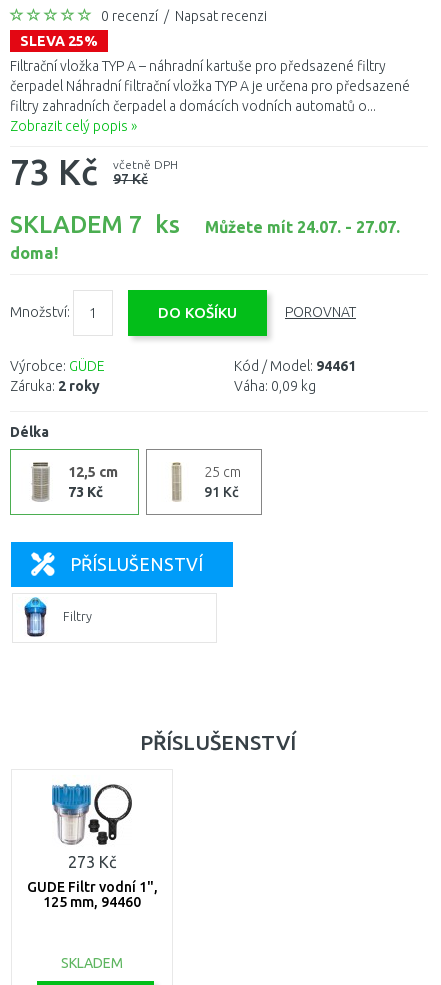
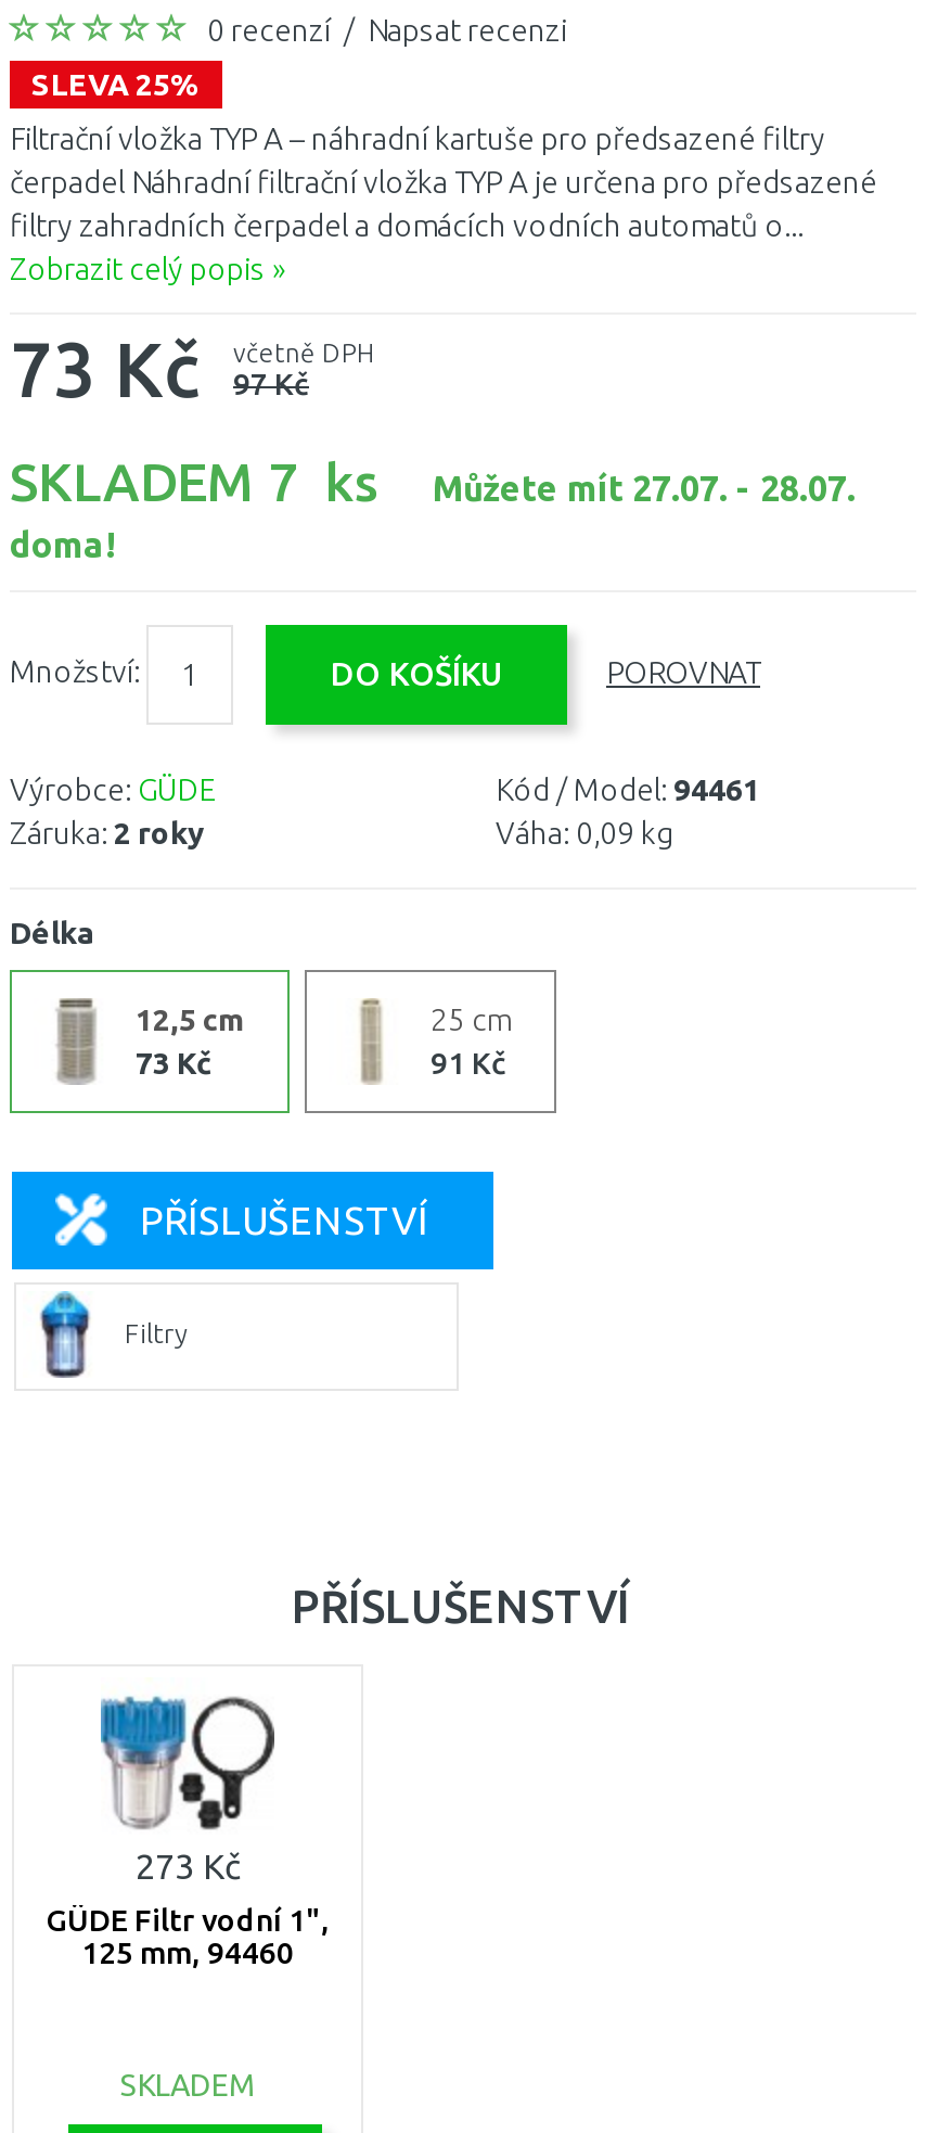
[10,210,400,238] SKLADEM 7 ks Můžete mít 24.07. - 27.07. -> [10,451,856,512] SKLADEM 7 ks Můžete mít 27.07. - 28.07.

